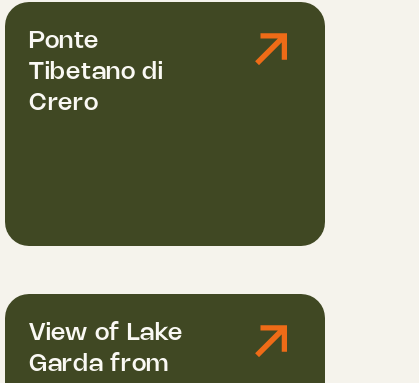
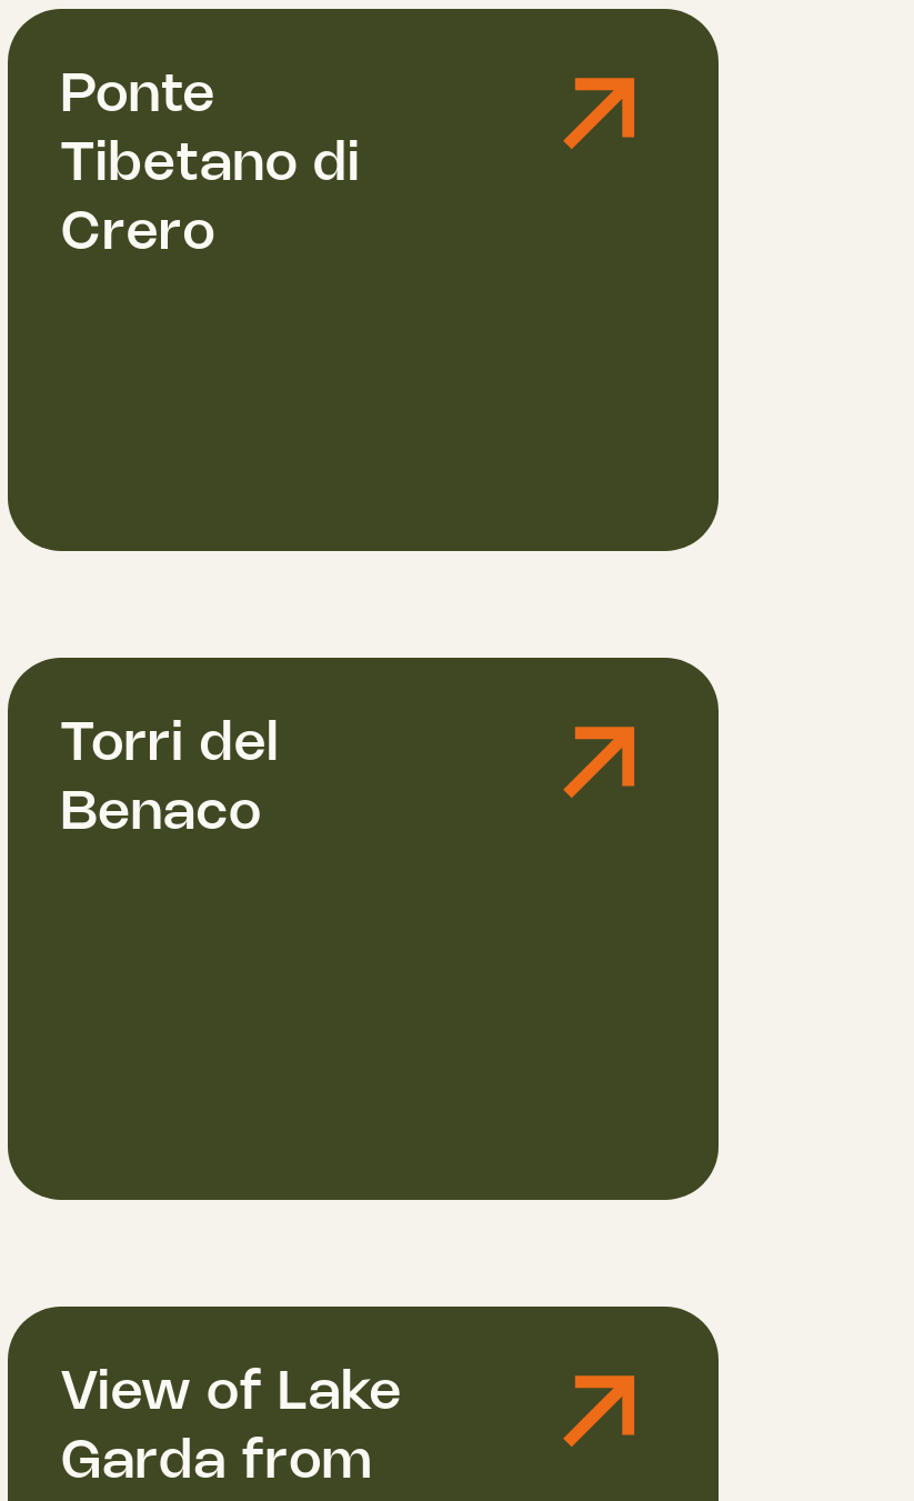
none -> [61,721,280,841] Torri del | Benaco

